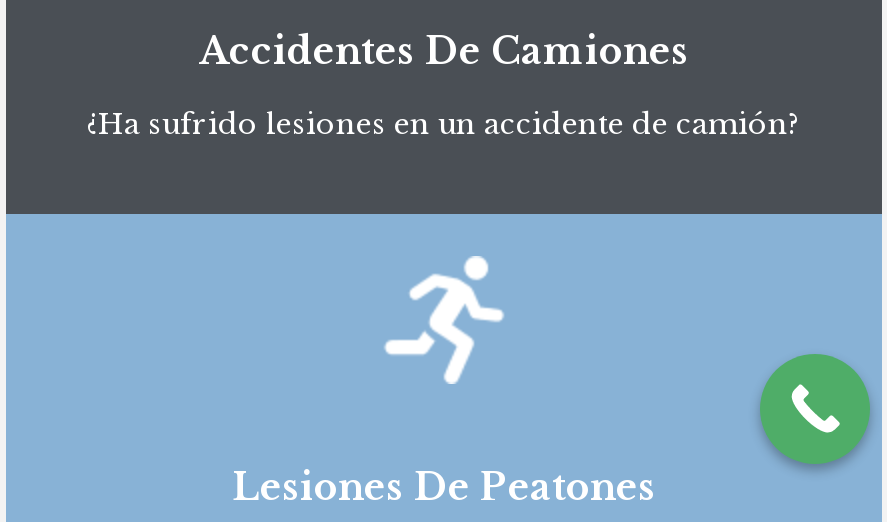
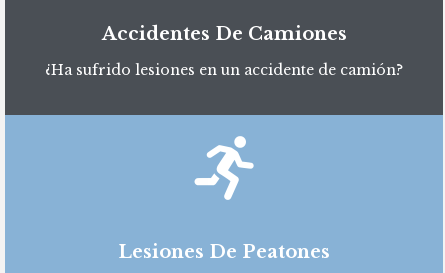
[756,352,874,472] [image] -> none

